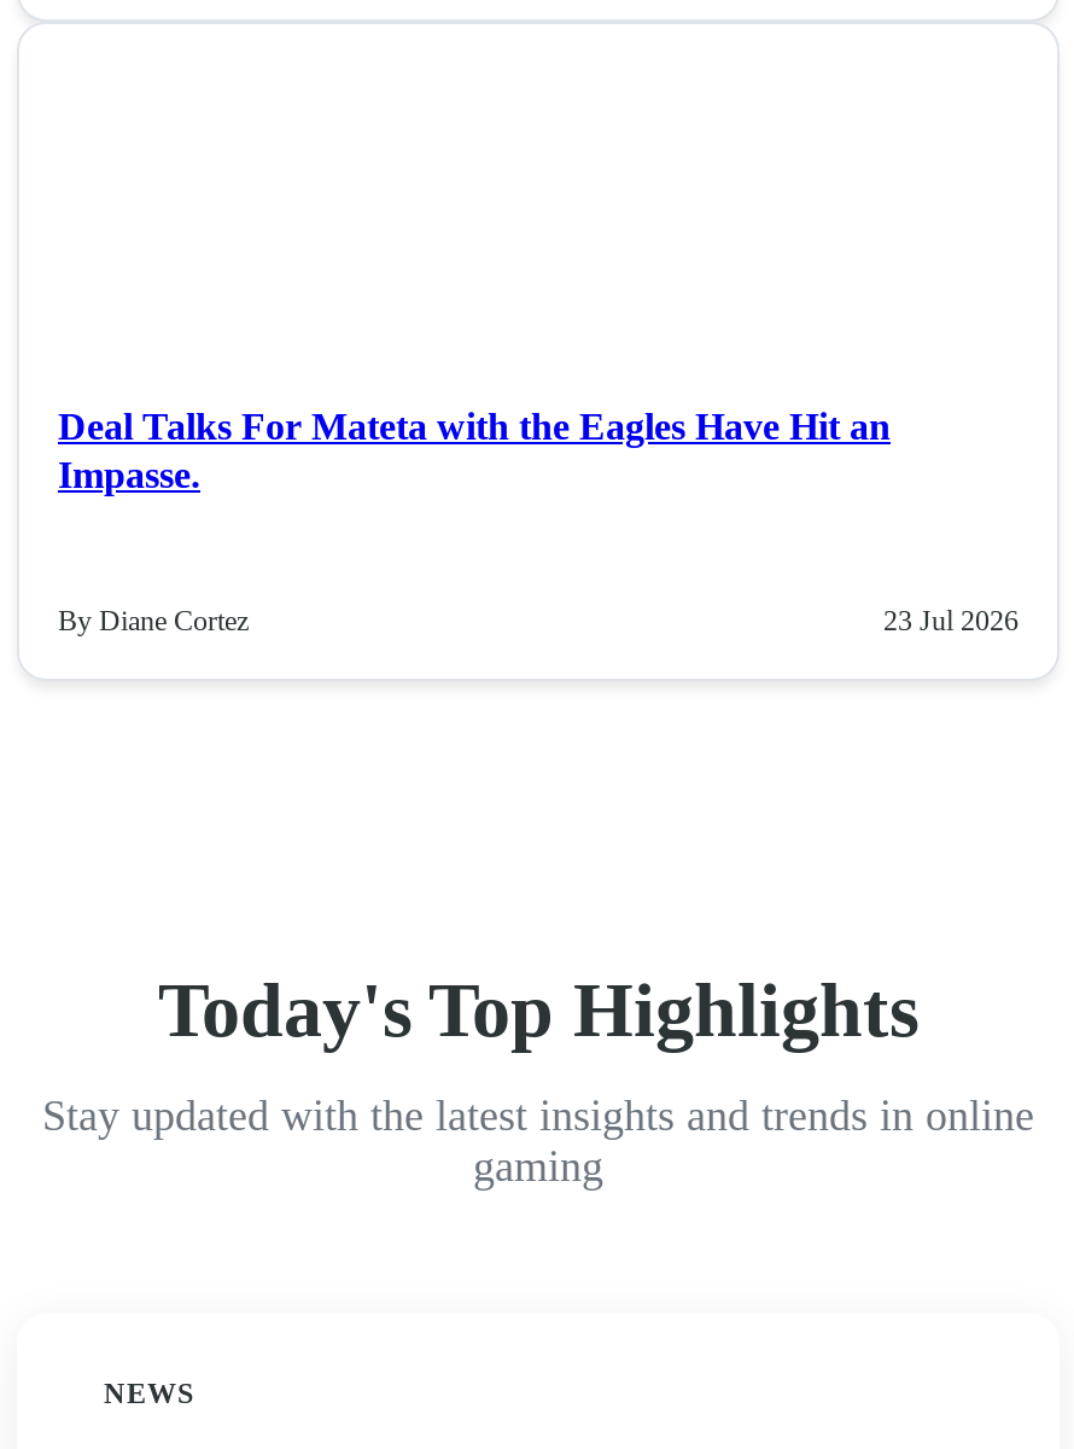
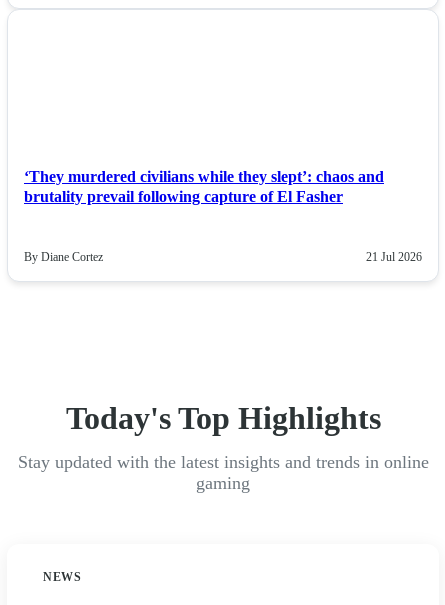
[58,406,891,496] Deal Talks For Mateta with the Eagles Have Hit an | Impasse. -> [24,168,384,205] ‘They murdered civilians while they slept’: chaos and | brutality prevail following capture of El Fasher
[883,603,1018,637] 23 Jul 2026 -> [366,250,422,264] 21 Jul 2026

